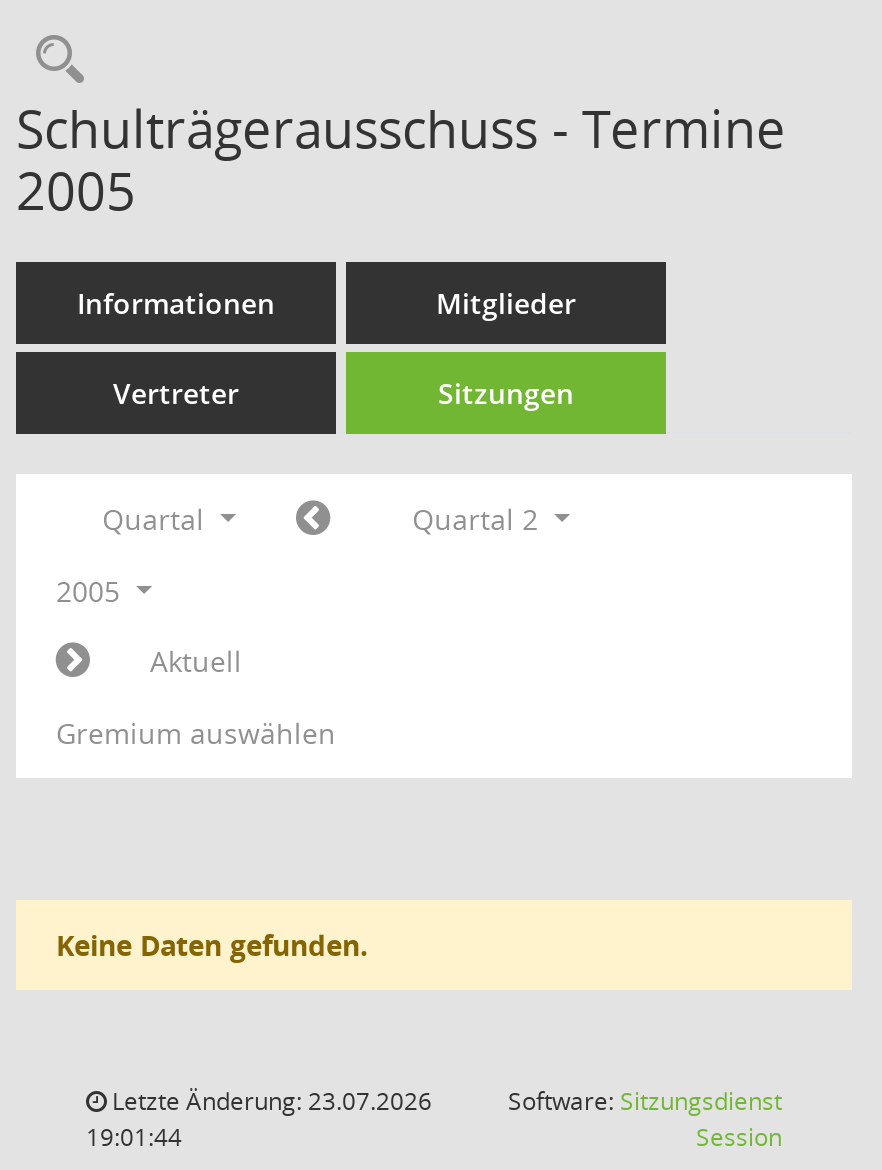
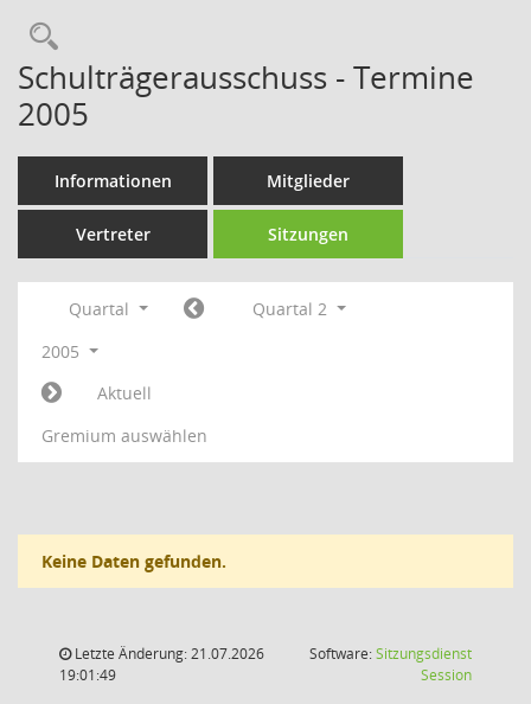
[106,1084,432,1118] Letzte Änderung: 23.07.2026 -> [71,644,264,664] Letzte Änderung: 21.07.2026
[86,1120,182,1154] 19:01:44 -> [59,665,116,685] 19:01:49

